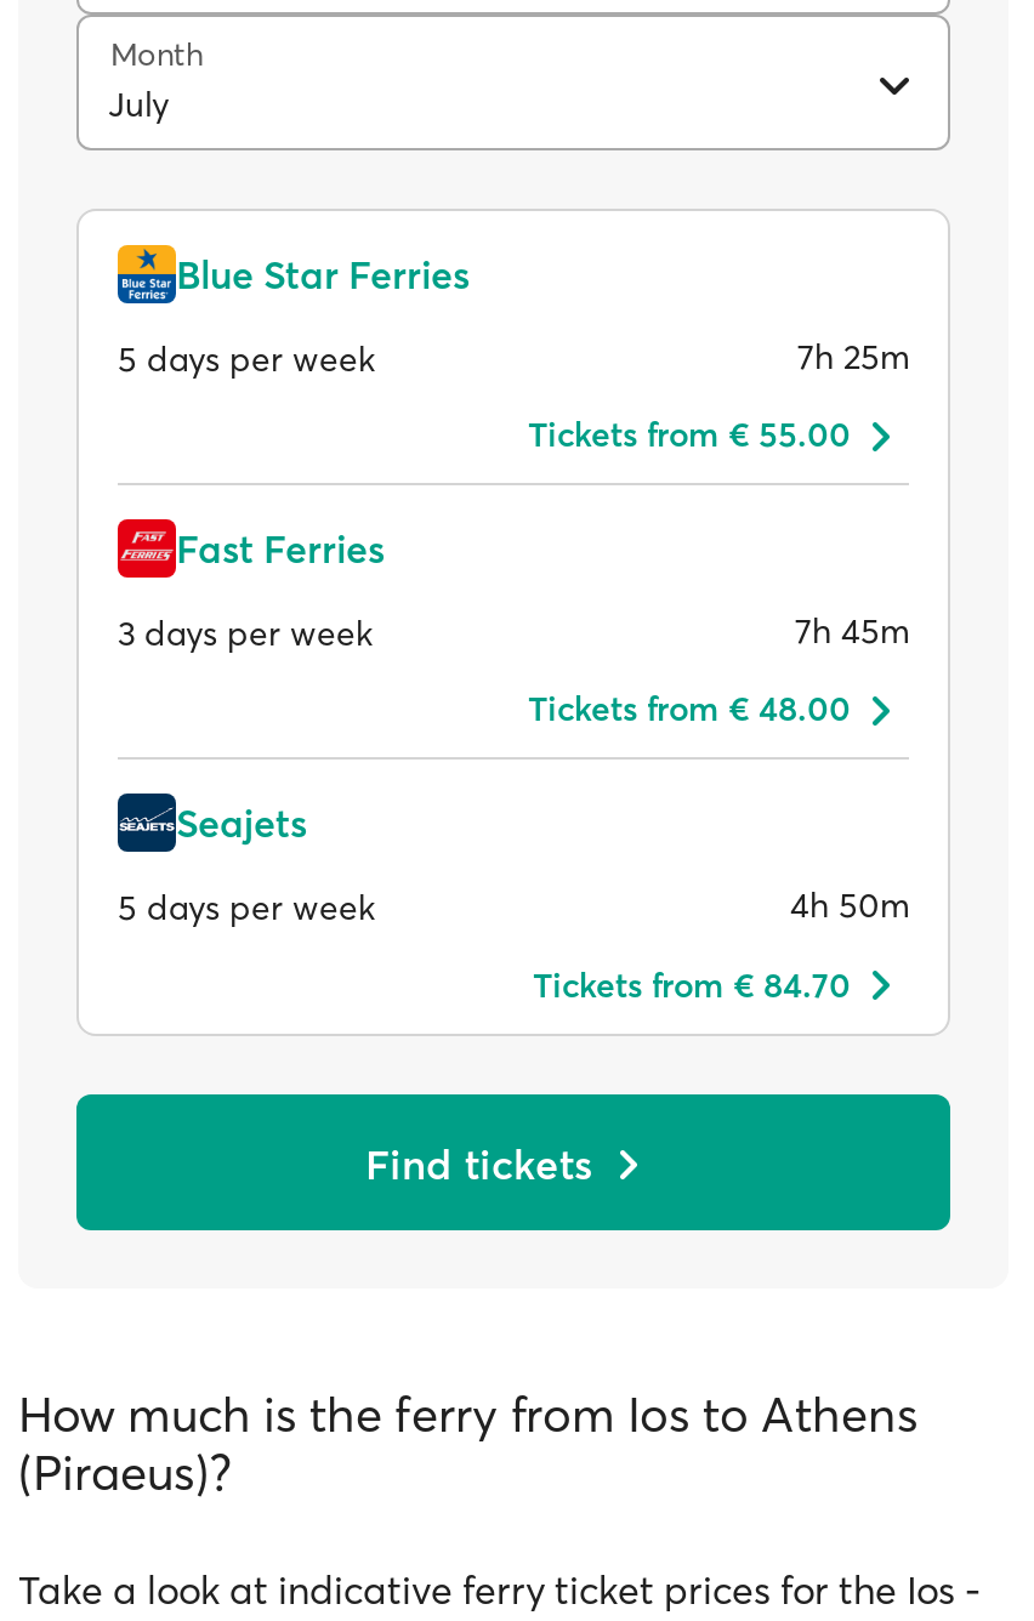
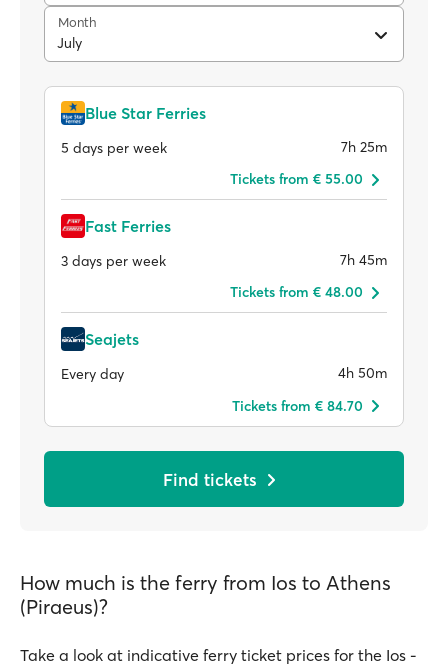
[118,885,375,928] 5 days per week -> [61,364,124,382] Every day

